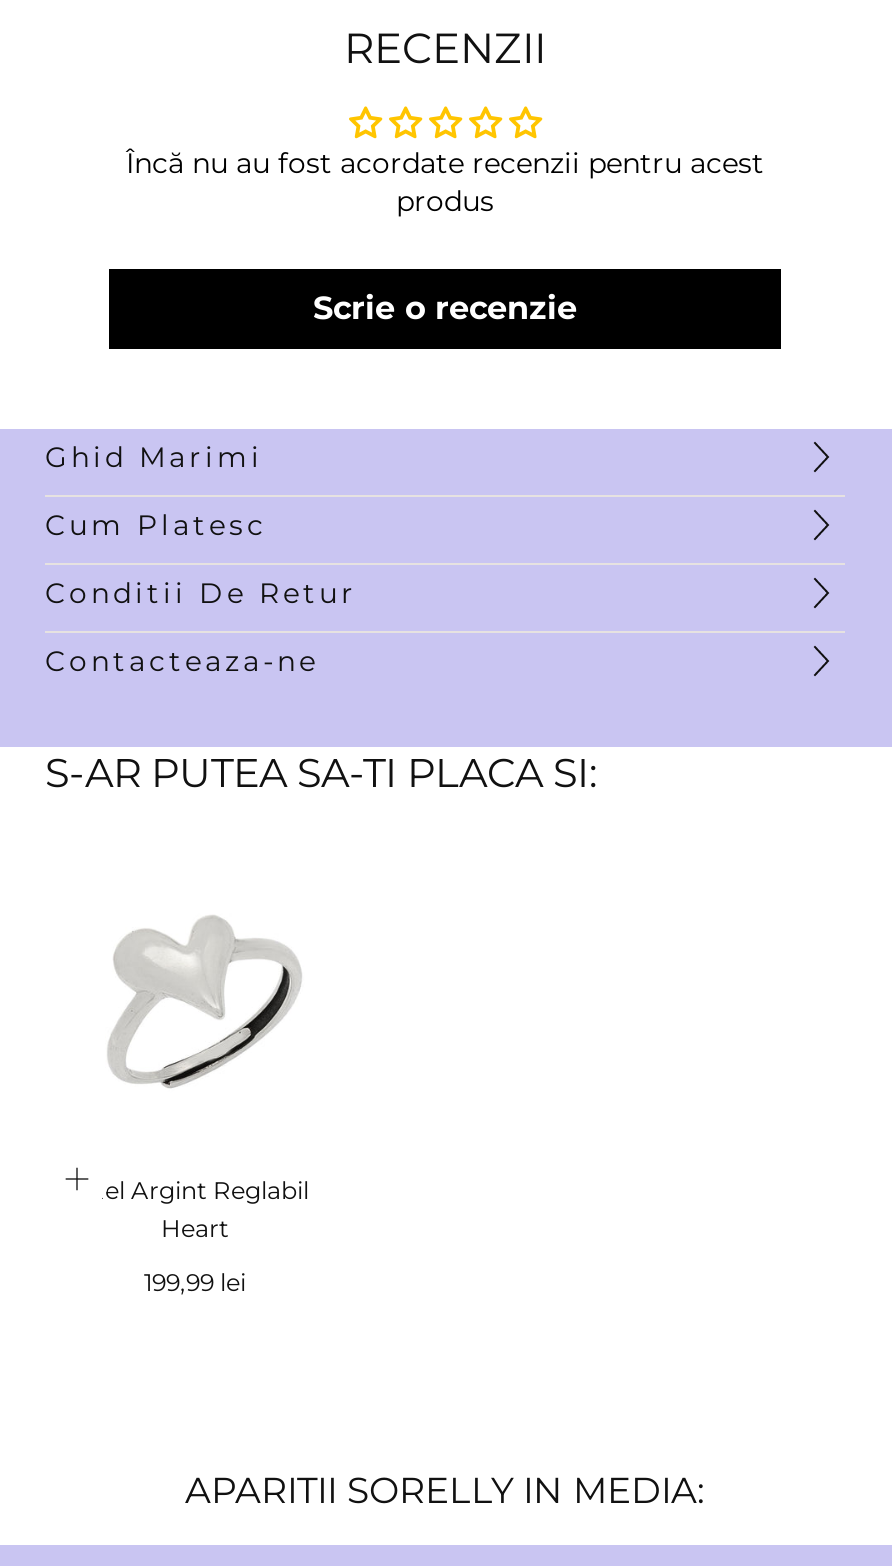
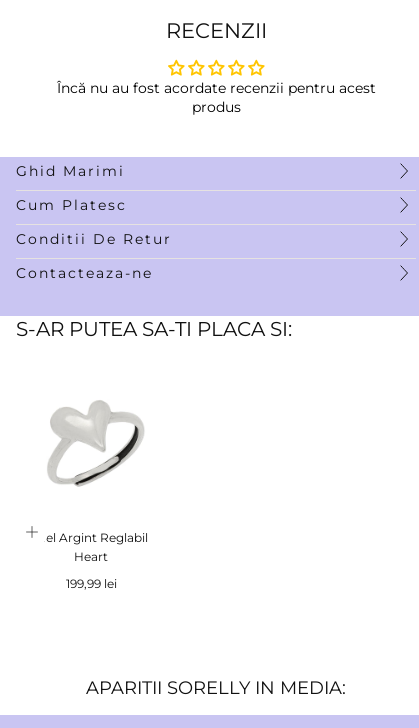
[313,289,577,327] Scrie o recenzie -> none

